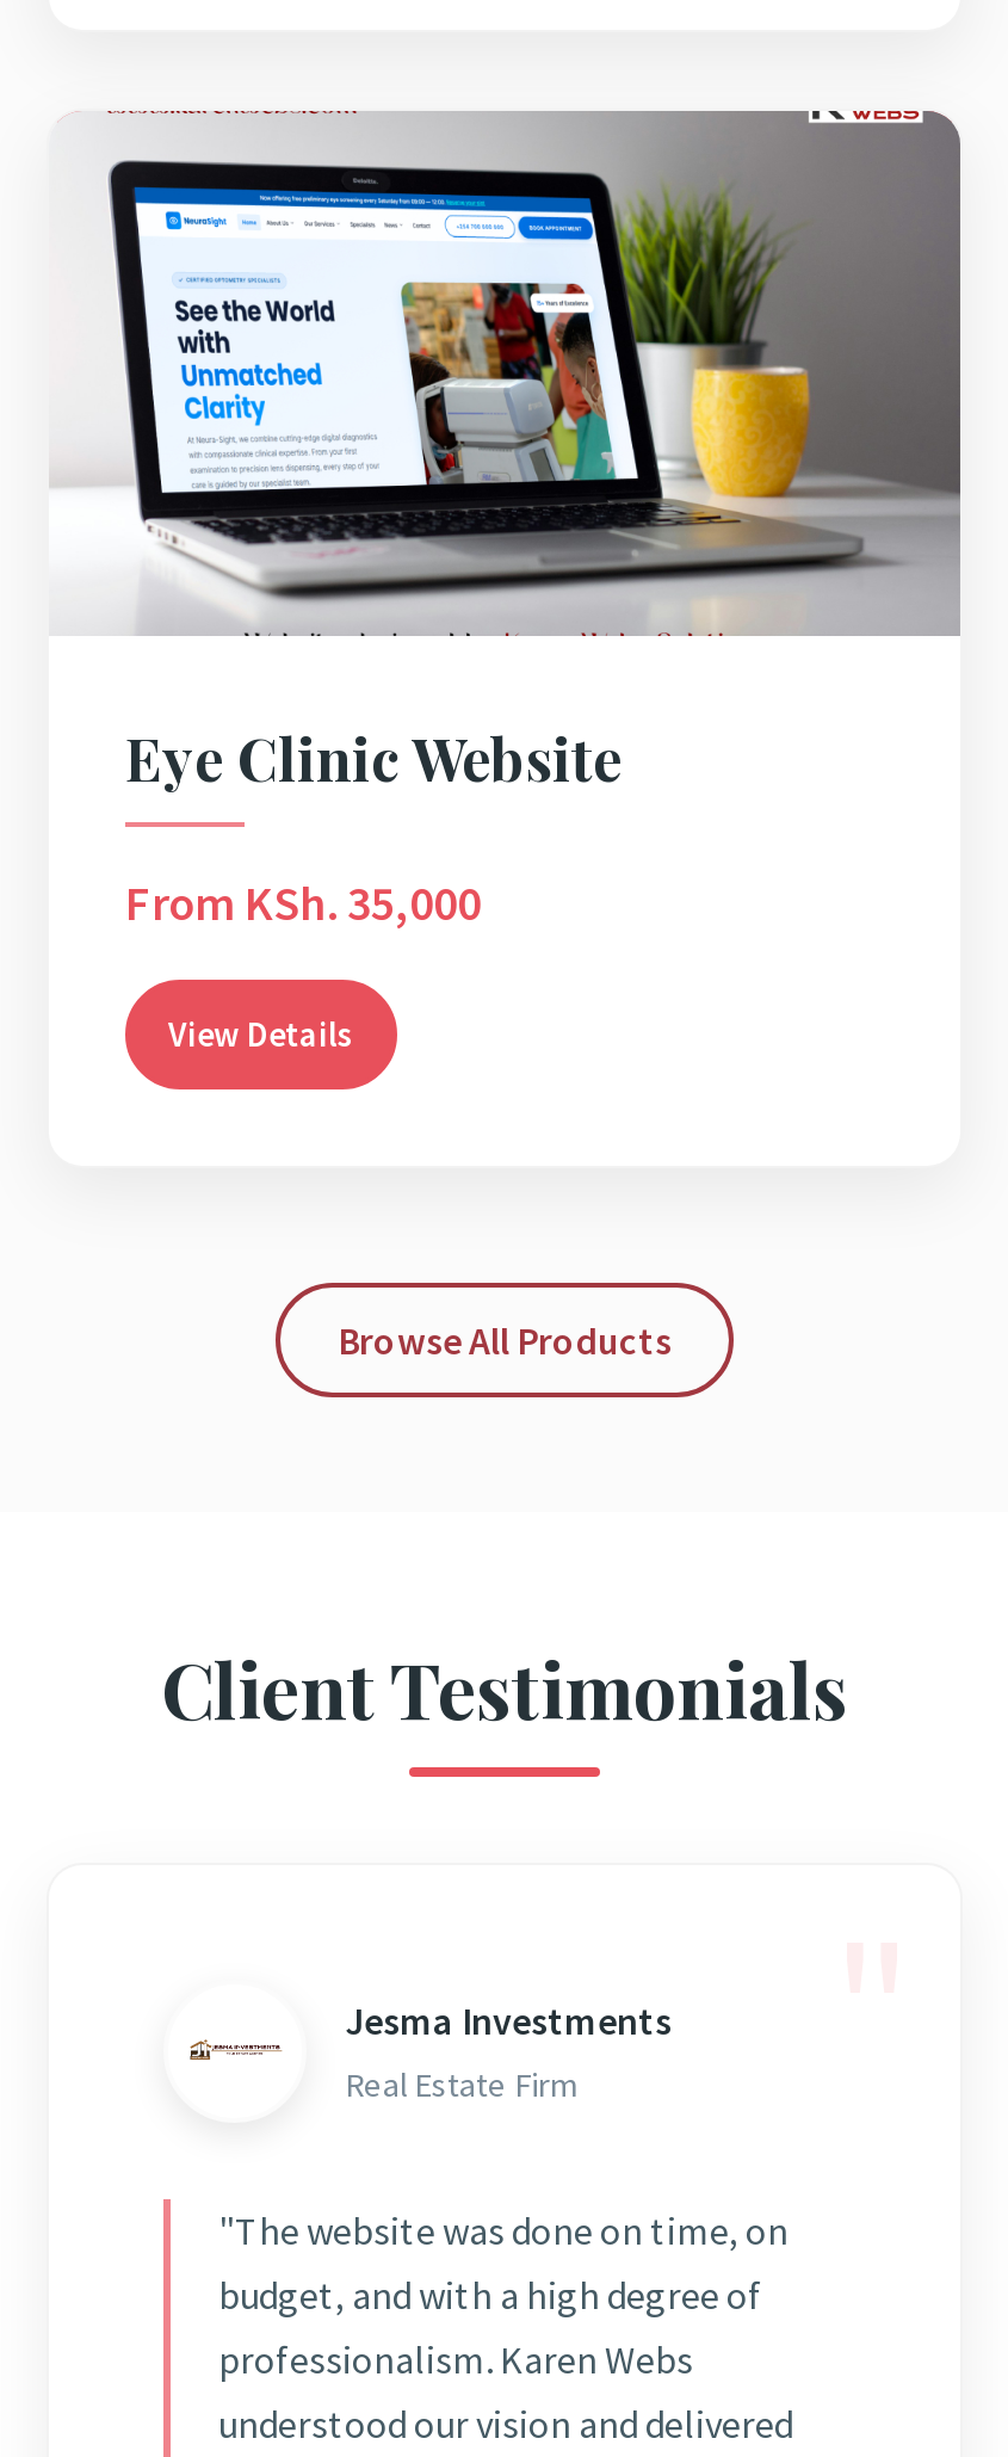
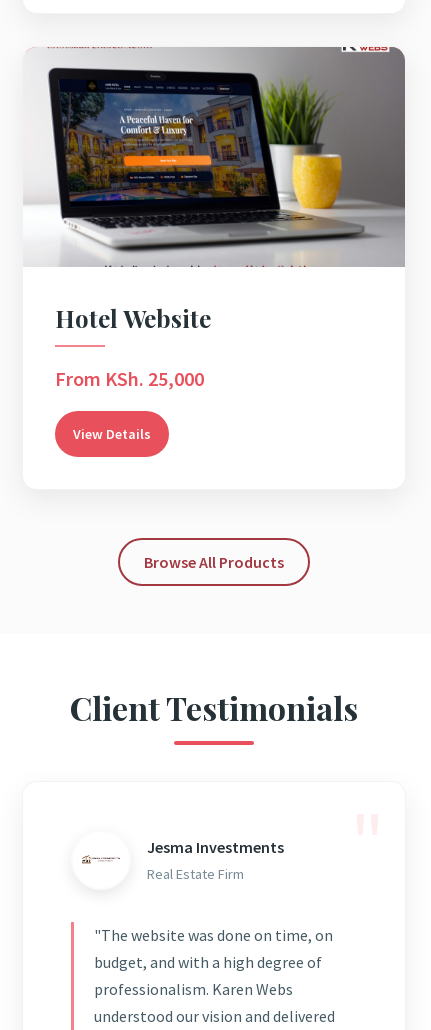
[132,185,641,495] [image] -> [59,79,270,207] [image]
[125,720,622,796] Eye Clinic Website -> [55,302,211,334] Hotel Website
[125,873,481,932] From KSh. 35,000 -> [55,366,204,391] From KSh. 25,000

